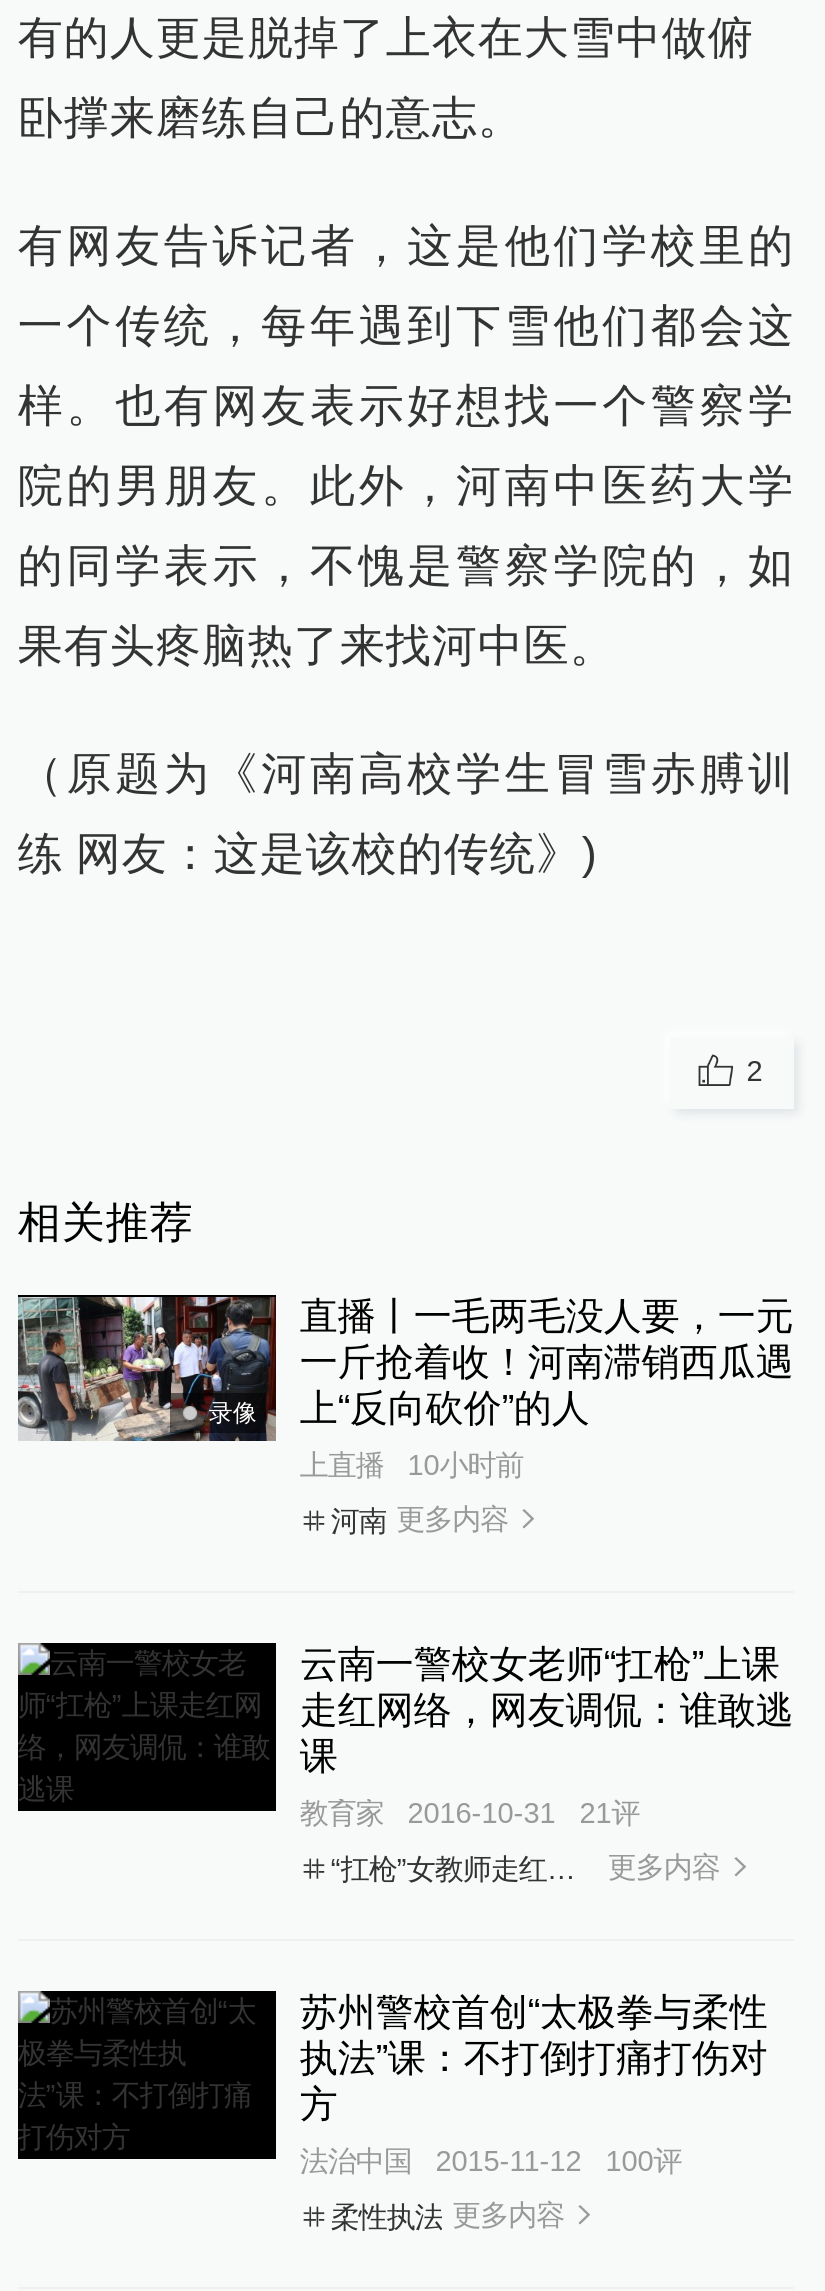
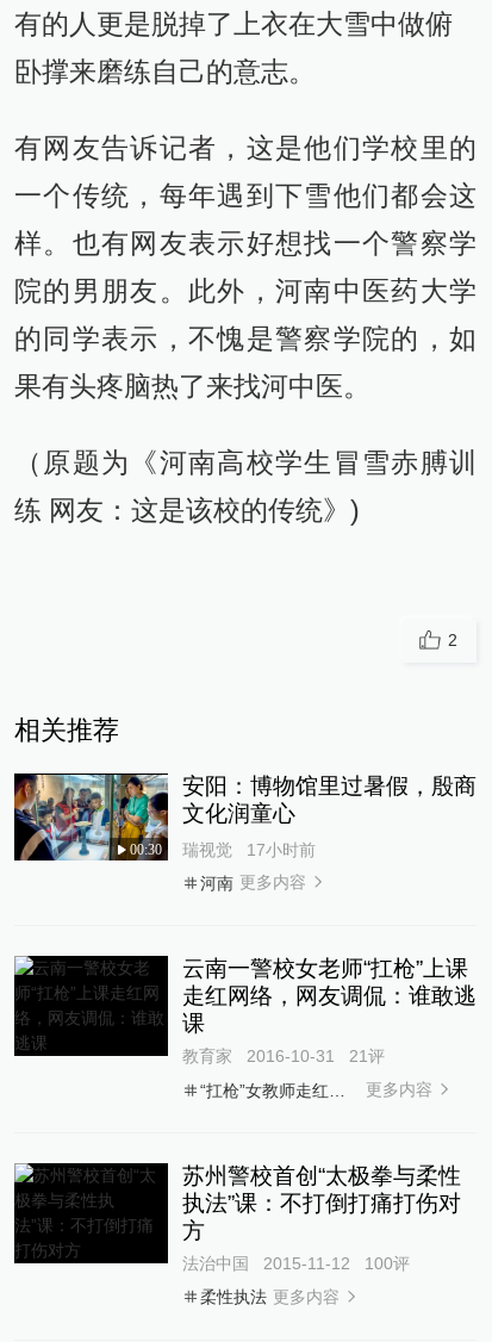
[16,1295,270,1443] [image] | 录像 -> [13,773,164,862] [image] | 00:30
[300,1296,794,1430] 直播丨一毛两毛没人要，一元 | 一斤抢着收！河南滞销西瓜遇 | 上“反向砍价”的人 -> [182,774,476,826] 安阳：博物馆里过暑假，殷商 | 文化润童心
[300,1449,524,1481] 上直播 | 10小时前 -> [182,840,315,859] 瑞视觉 | 17小时前

